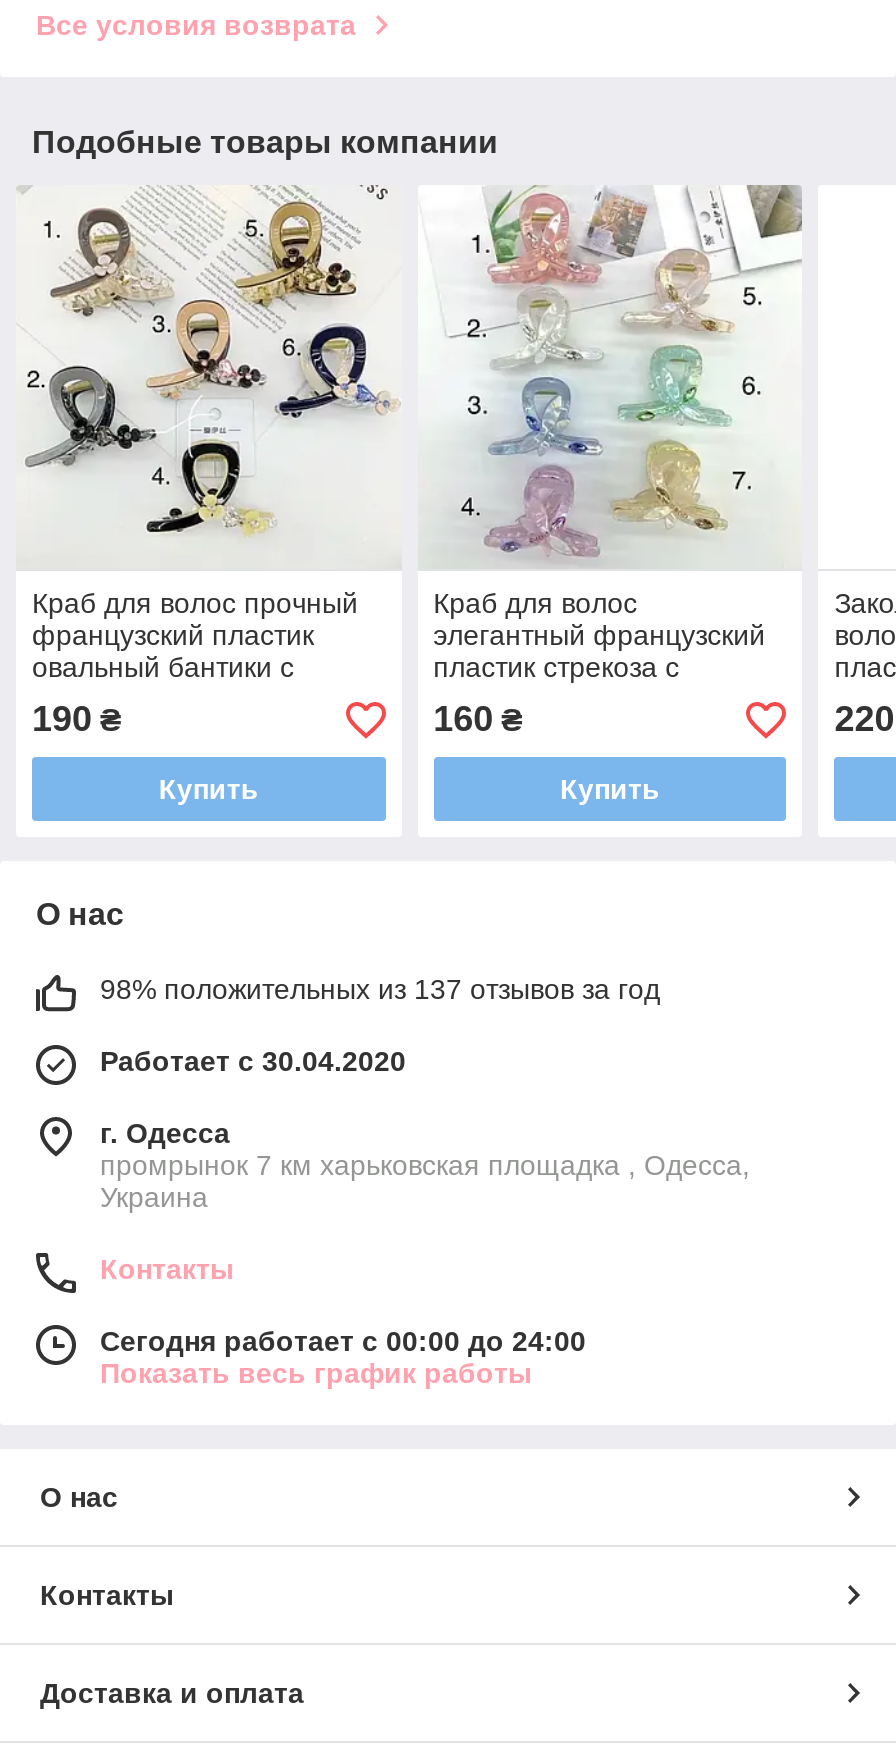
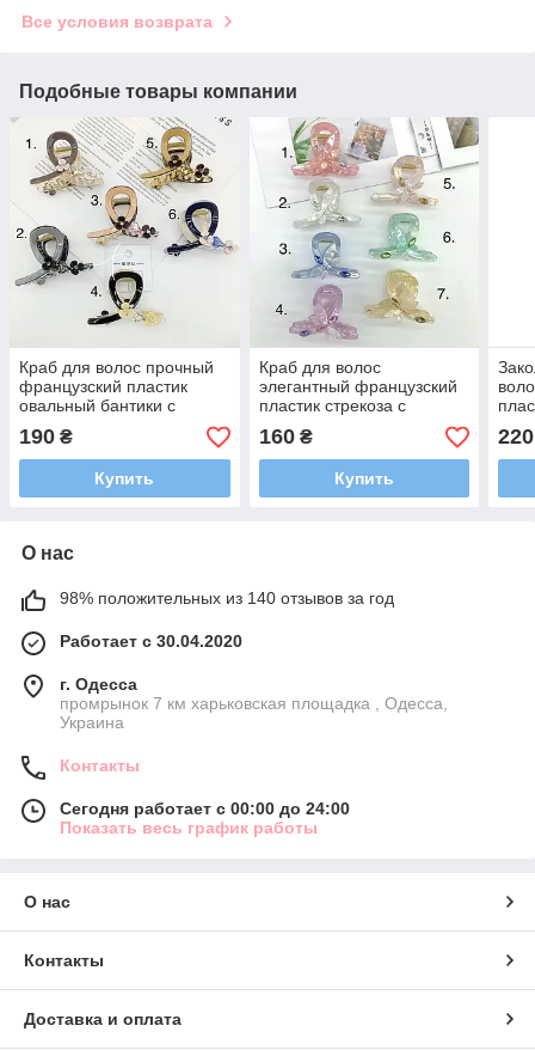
[100,974,660,1006] 98% положительных из 137 отзывов за год -> [60,589,394,608] 98% положительных из 140 отзывов за год

